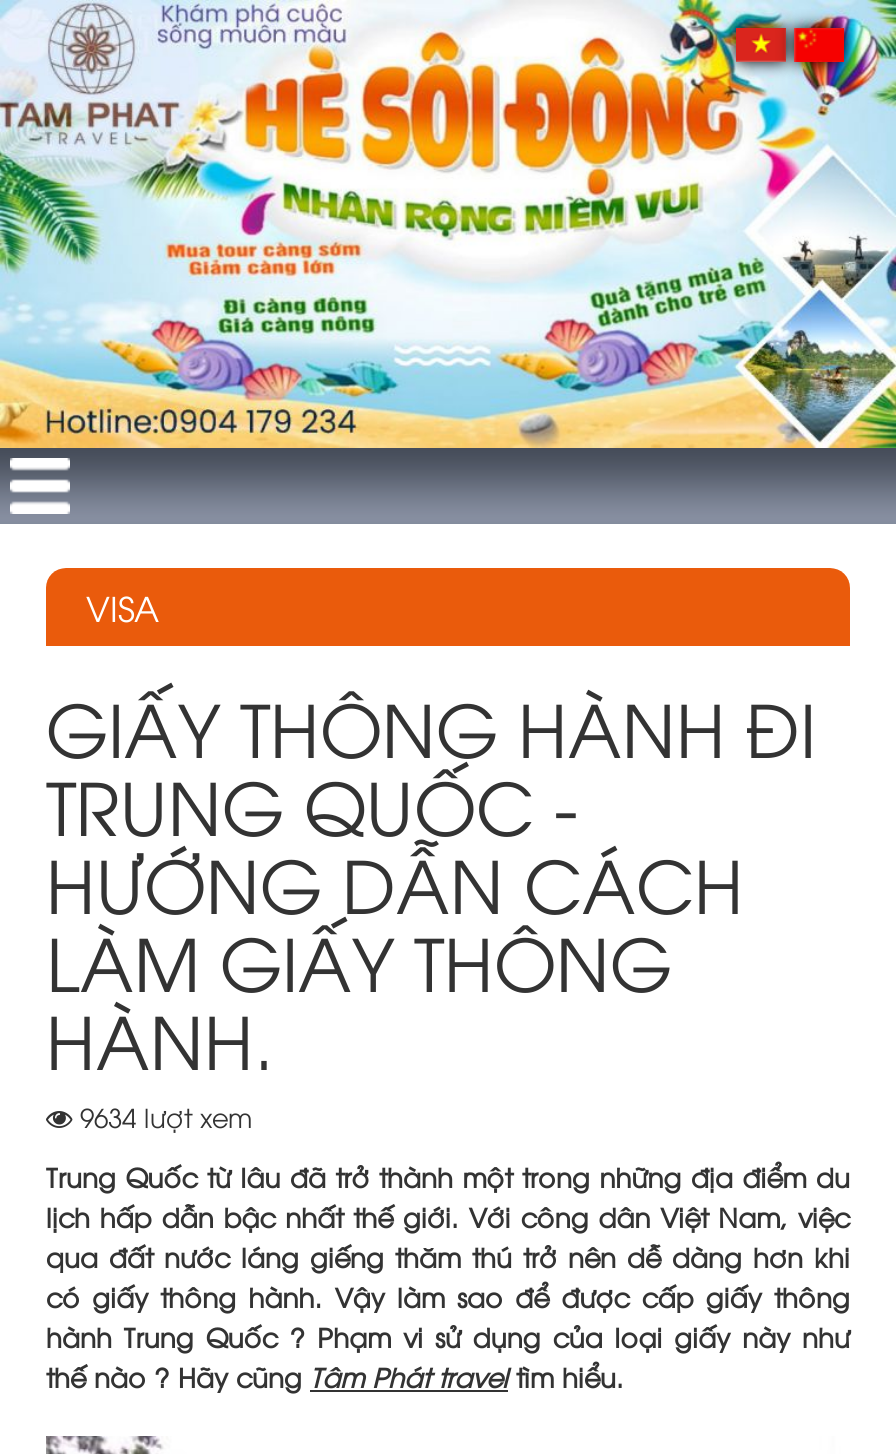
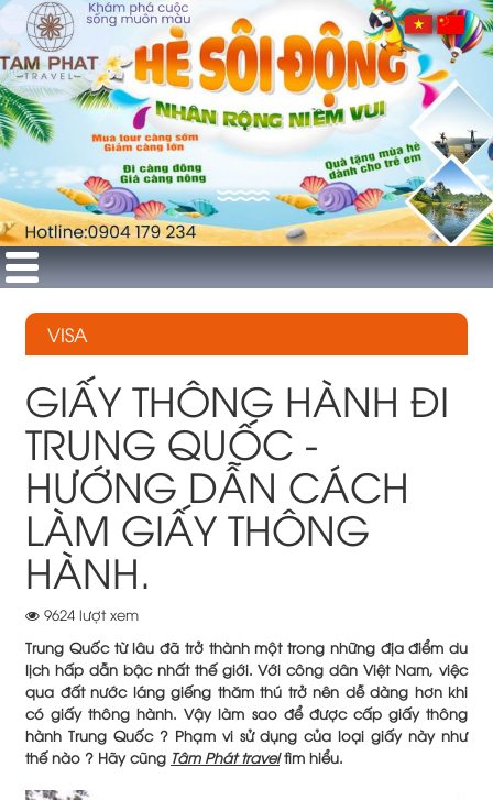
[80,1098,252,1134] 9634 lượt xem -> [44,604,139,624] 9624 lượt xem

